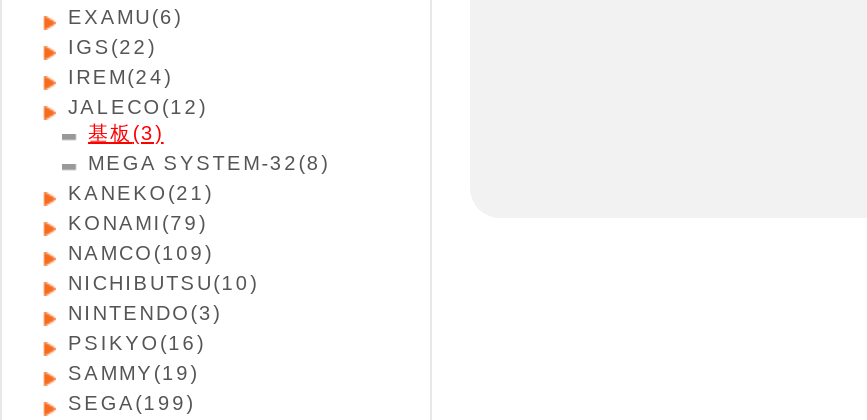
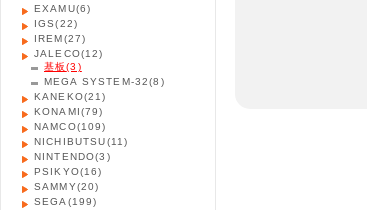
[68,66,173,88] IREM (24) -> [34,33,86,44] IREM (27)
[68,272,258,294] NICHIBUTSU (10) -> [34,136,128,147] NICHIBUTSU (11)
[68,362,199,384] SAMMY (19) -> [34,181,99,192] SAMMY (20)

